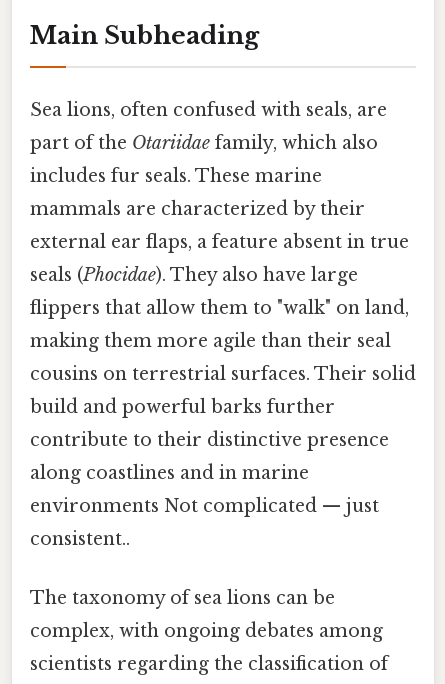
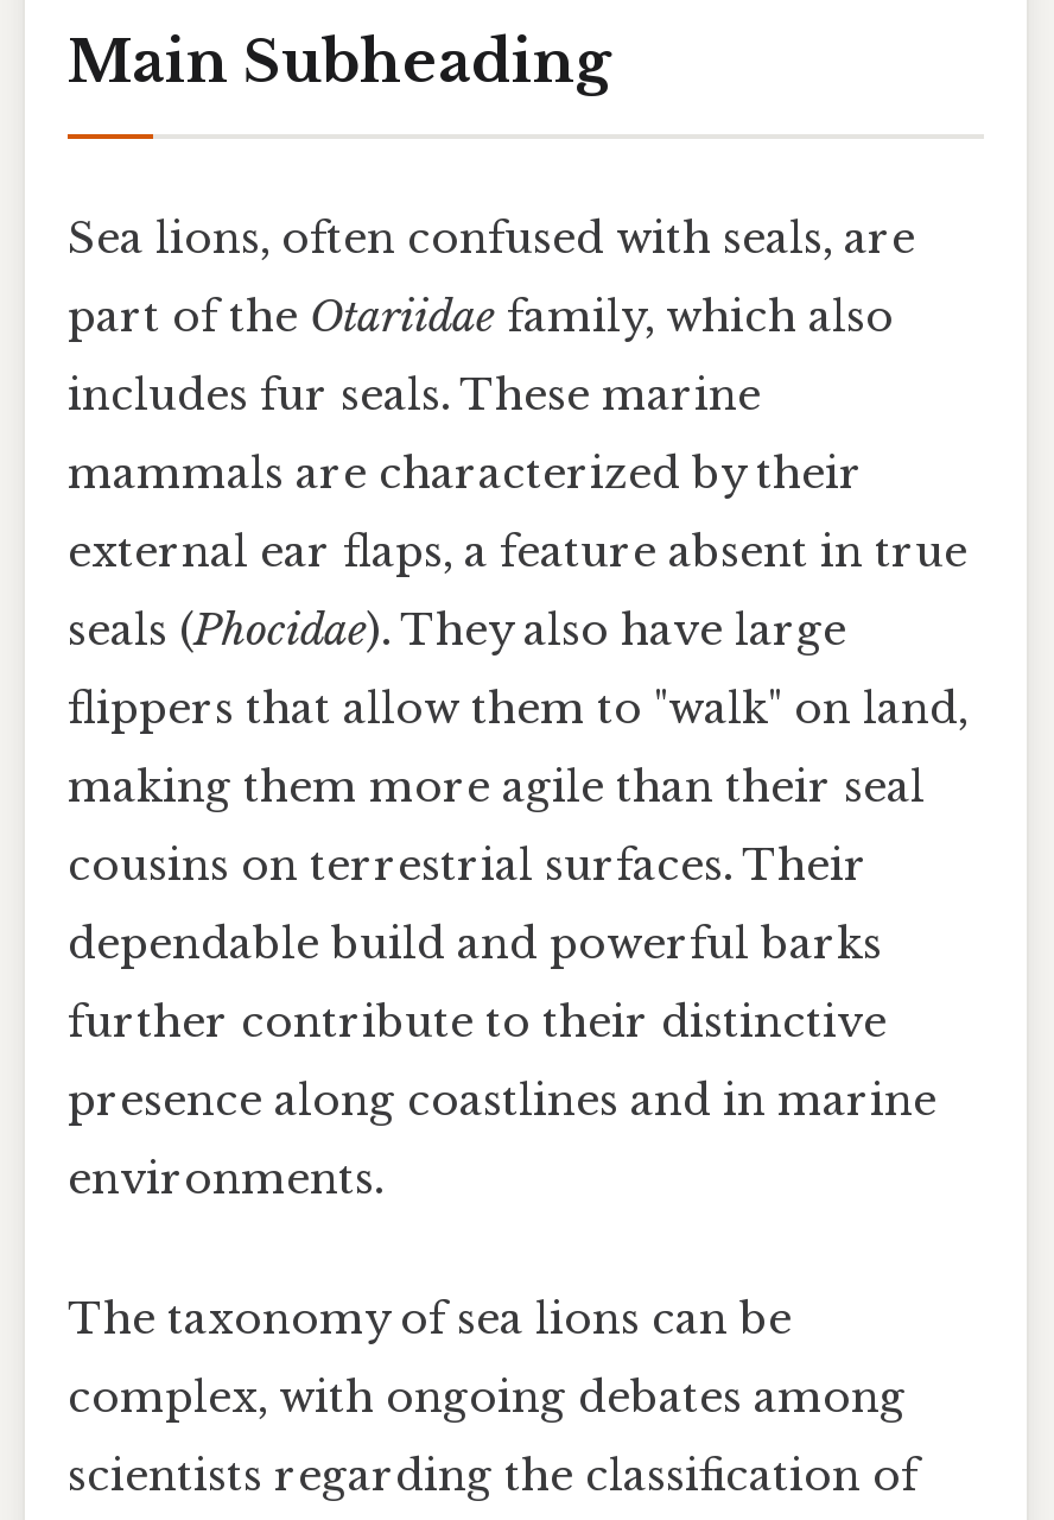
[30,363,416,550] cousins on terrestrial surfaces. Their solid | build and powerful barks further | contribute to their distinctive presence | along coastlines and in marine | environments Not complicated — just | consistent.. -> [68,840,936,1206] cousins on terrestrial surfaces. Their | dependable build and powerful barks | further contribute to their distinctive | presence along coastlines and in marine | environments.

